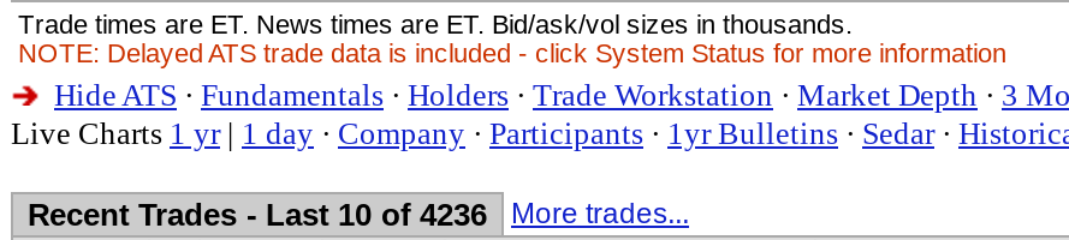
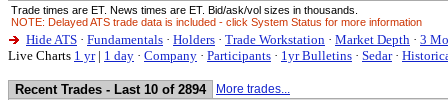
[28,197,487,233] Recent Trades - Last 10 of 4236 -> [15,82,206,97] Recent Trades - Last 10 of 2894

